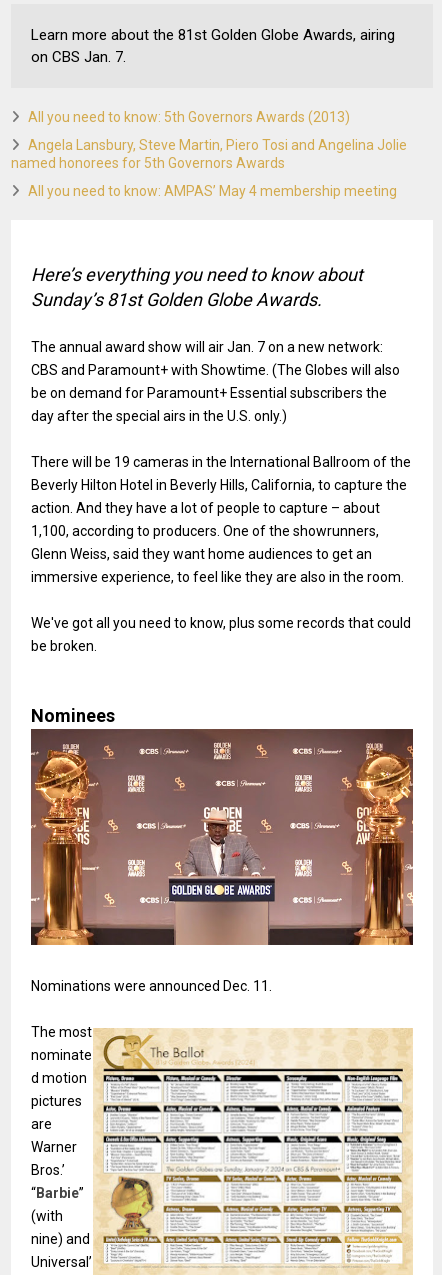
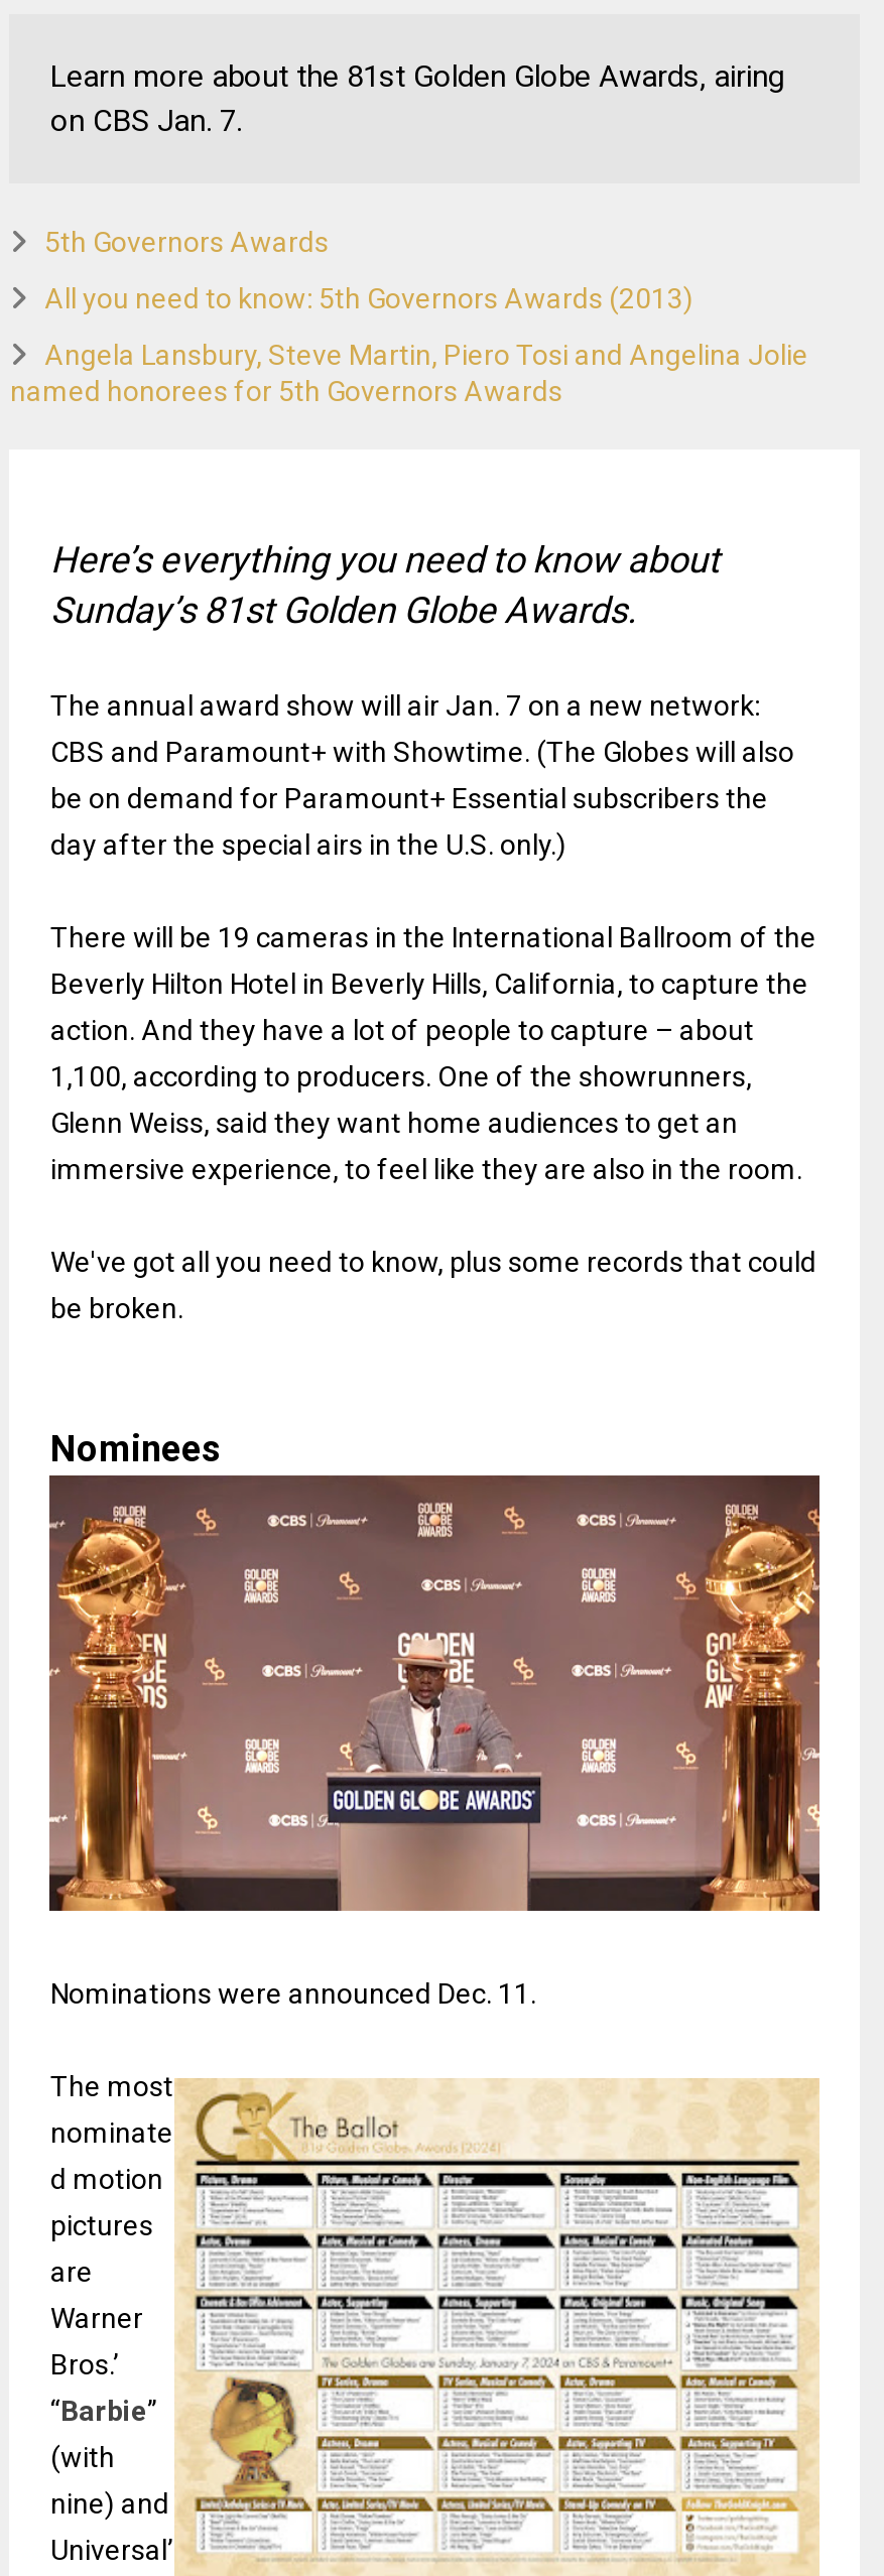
none -> [44,225,328,257] 5th Governors Awards
moved [11,109,407,171] -> [10,281,808,406]: All you need to know: 5th Governors Awards (2013) | Angela Lansbury, Steve Martin, Piero Tosi and Angelina Jolie | named honorees for 5th Governors Awards
[28,183,397,199] All you need to know: AMPAS’ May 4 membership meeting -> none

